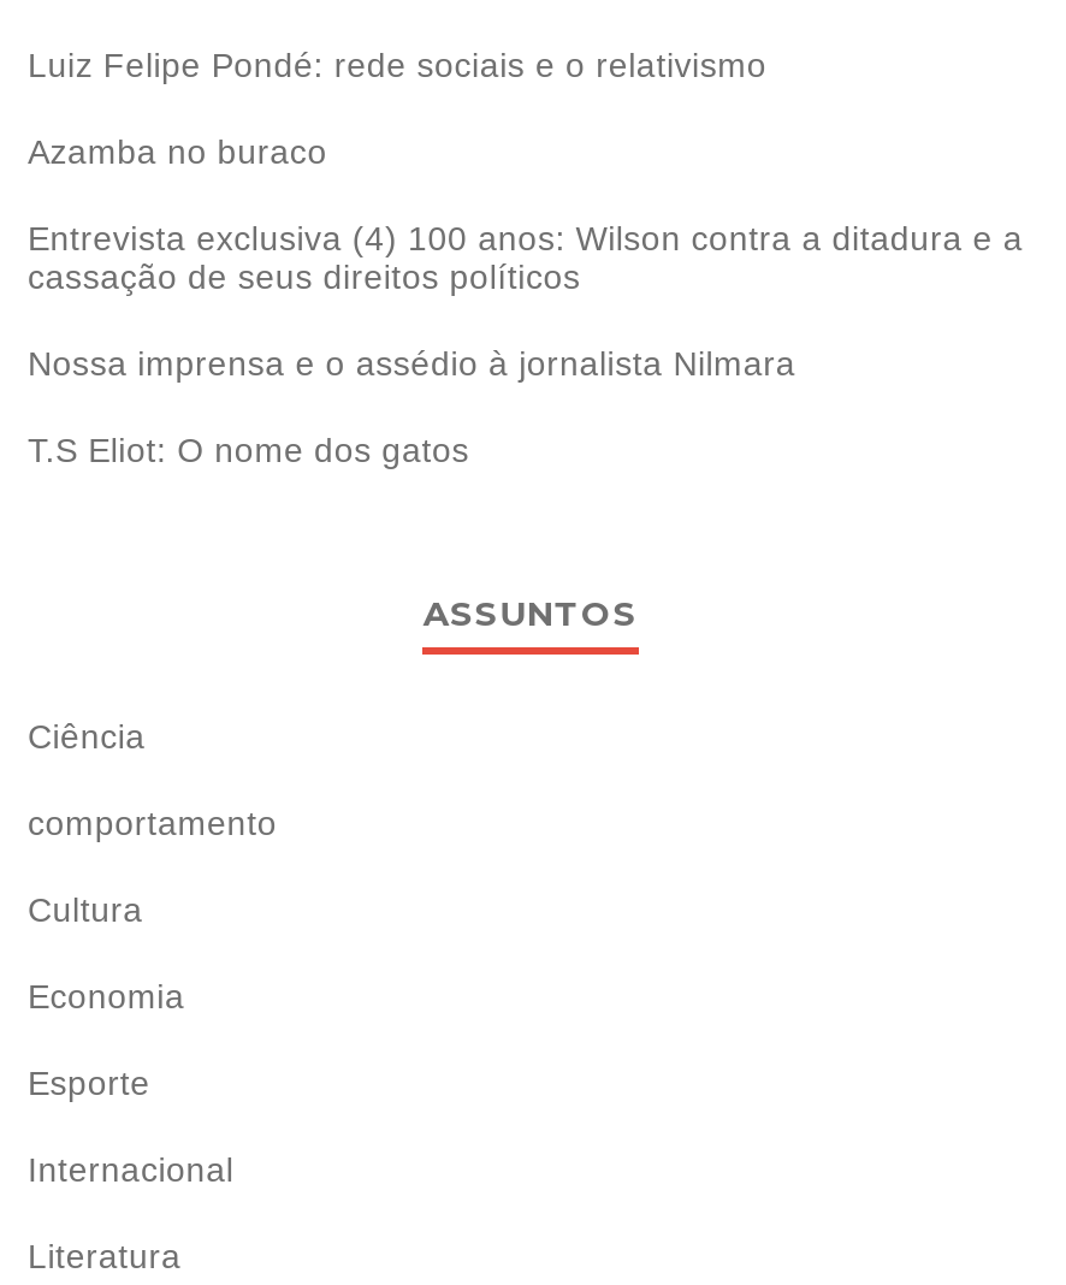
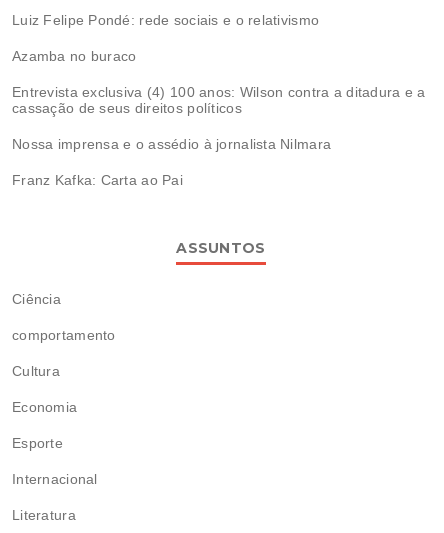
[28,430,469,469] T.S Eliot: O nome dos gatos -> [12,172,183,188] Franz Kafka: Carta ao Pai

